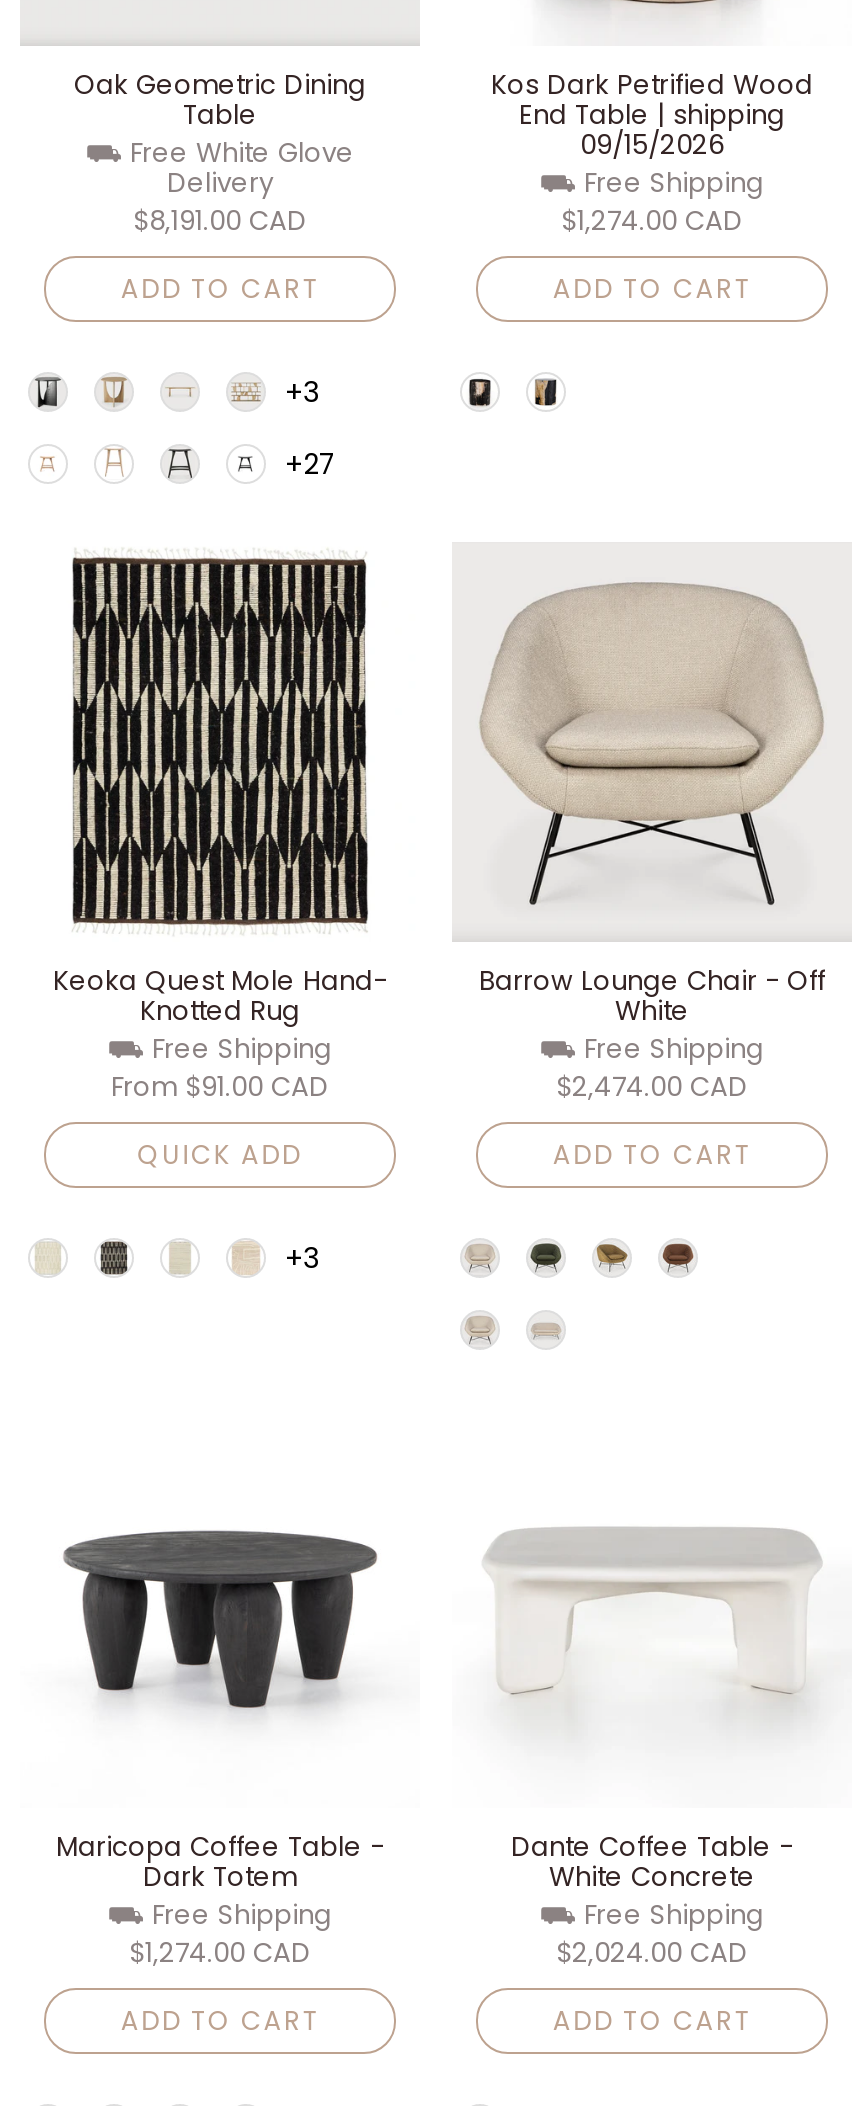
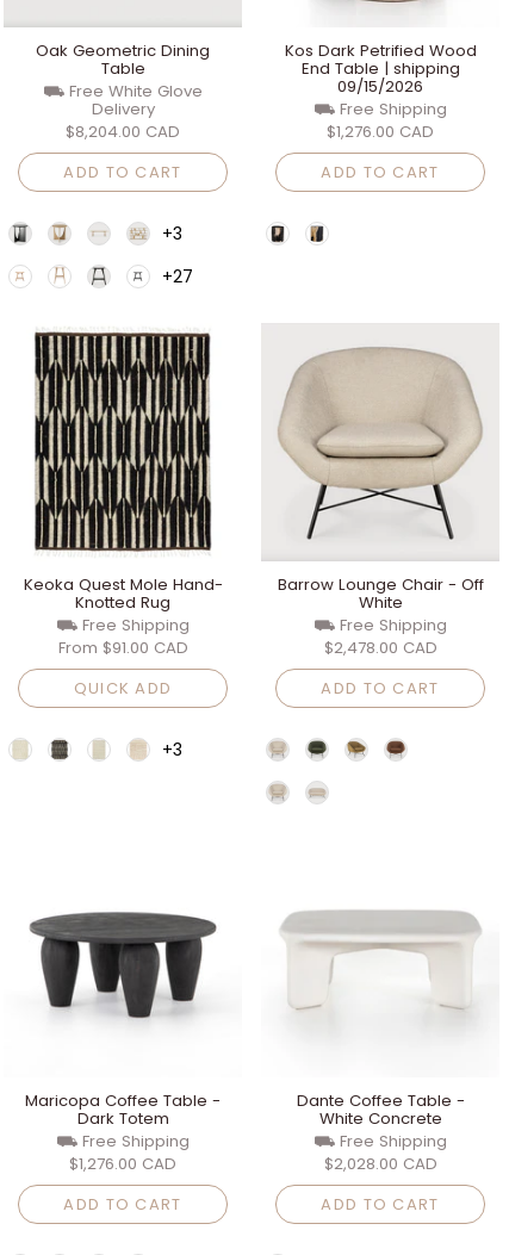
[133,202,307,240] $8,191.00 CAD -> [66,120,180,143] $8,204.00 CAD
[561,202,743,240] $1,274.00 CAD -> [327,120,434,143] $1,276.00 CAD
[556,1068,748,1106] $2,474.00 CAD -> [324,636,437,659] $2,478.00 CAD
[129,1934,311,1972] $1,274.00 CAD -> [69,1153,176,1175] $1,276.00 CAD
[556,1934,748,1972] $2,024.00 CAD -> [324,1153,437,1175] $2,028.00 CAD

